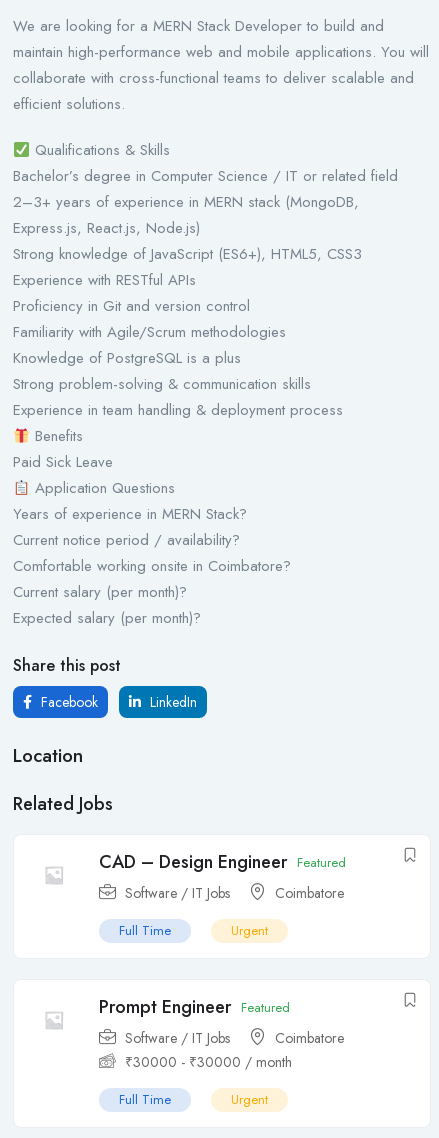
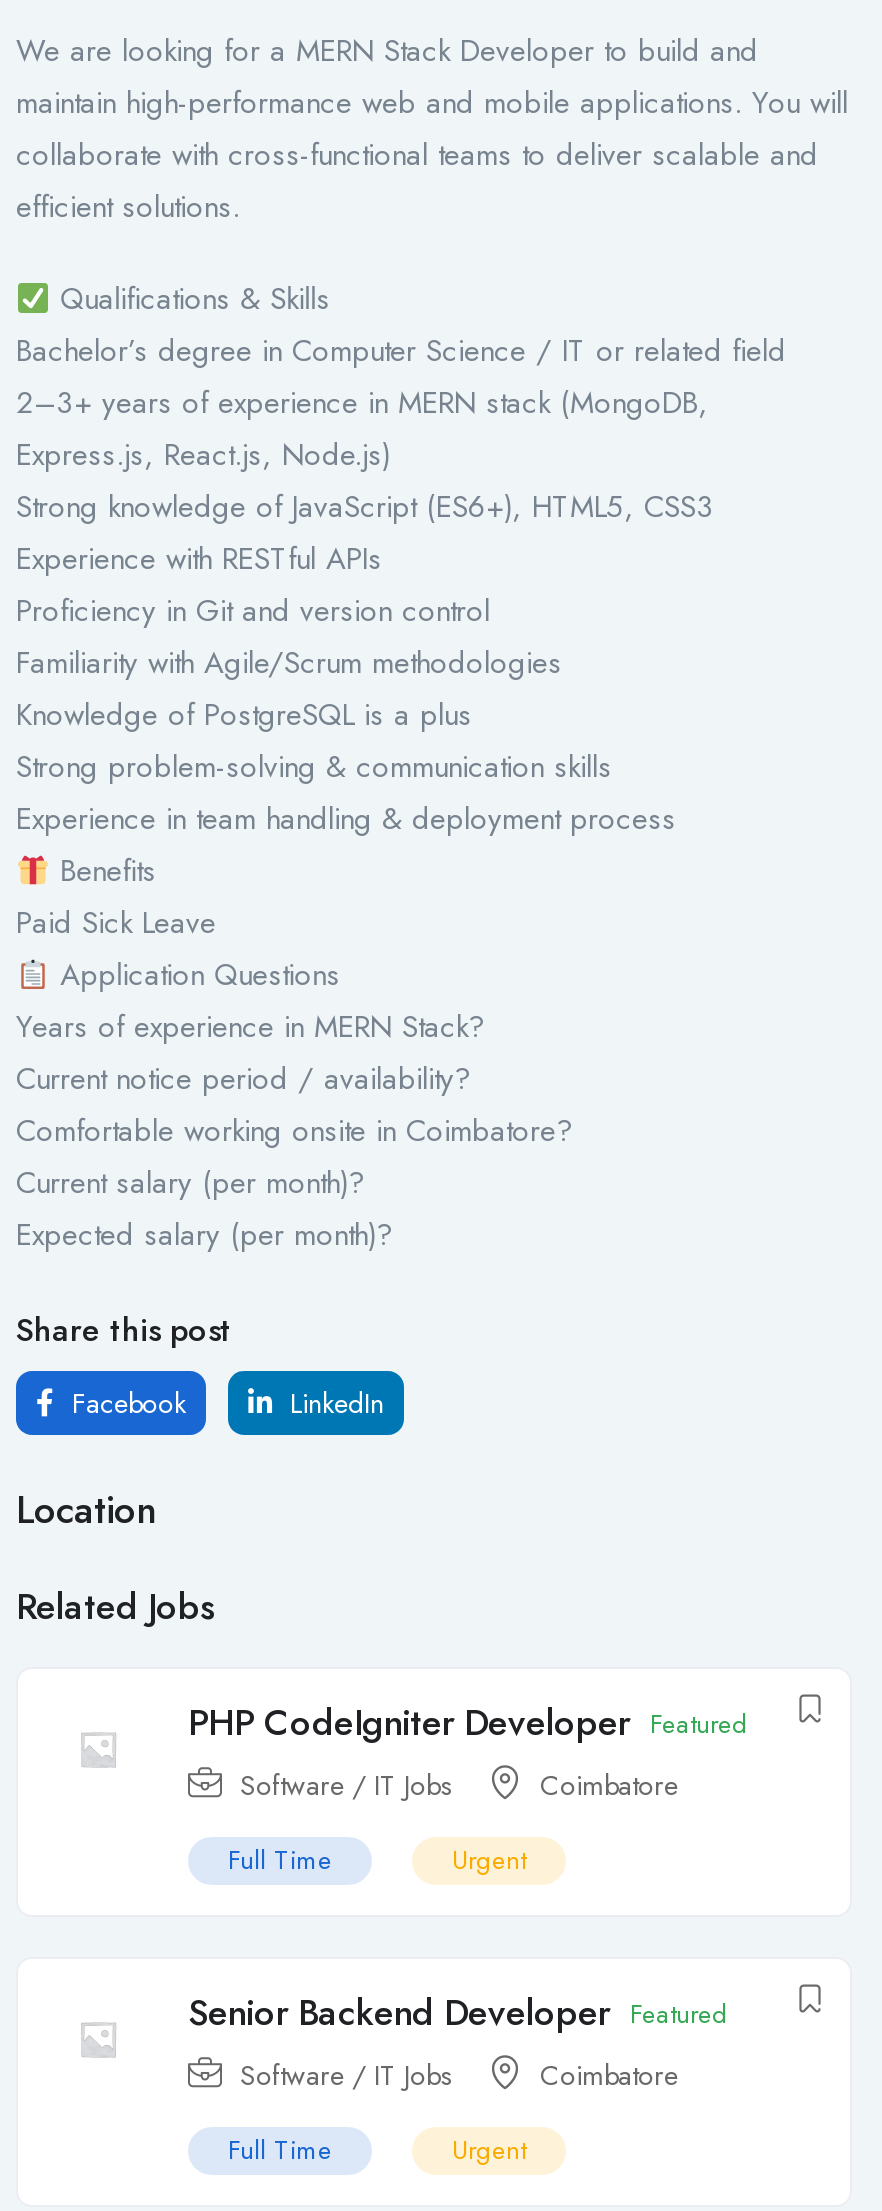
[99,849,346,875] CAD – Design Engineer Featured -> [188,1698,748,1750] PHP CodeIgniter Developer Featured
[99,994,290,1020] Prompt Engineer Featured -> [188,1988,728,2040] Senior Backend Developer Featured
[125,1052,292,1072] ₹30000 - ₹30000 / month -> none

